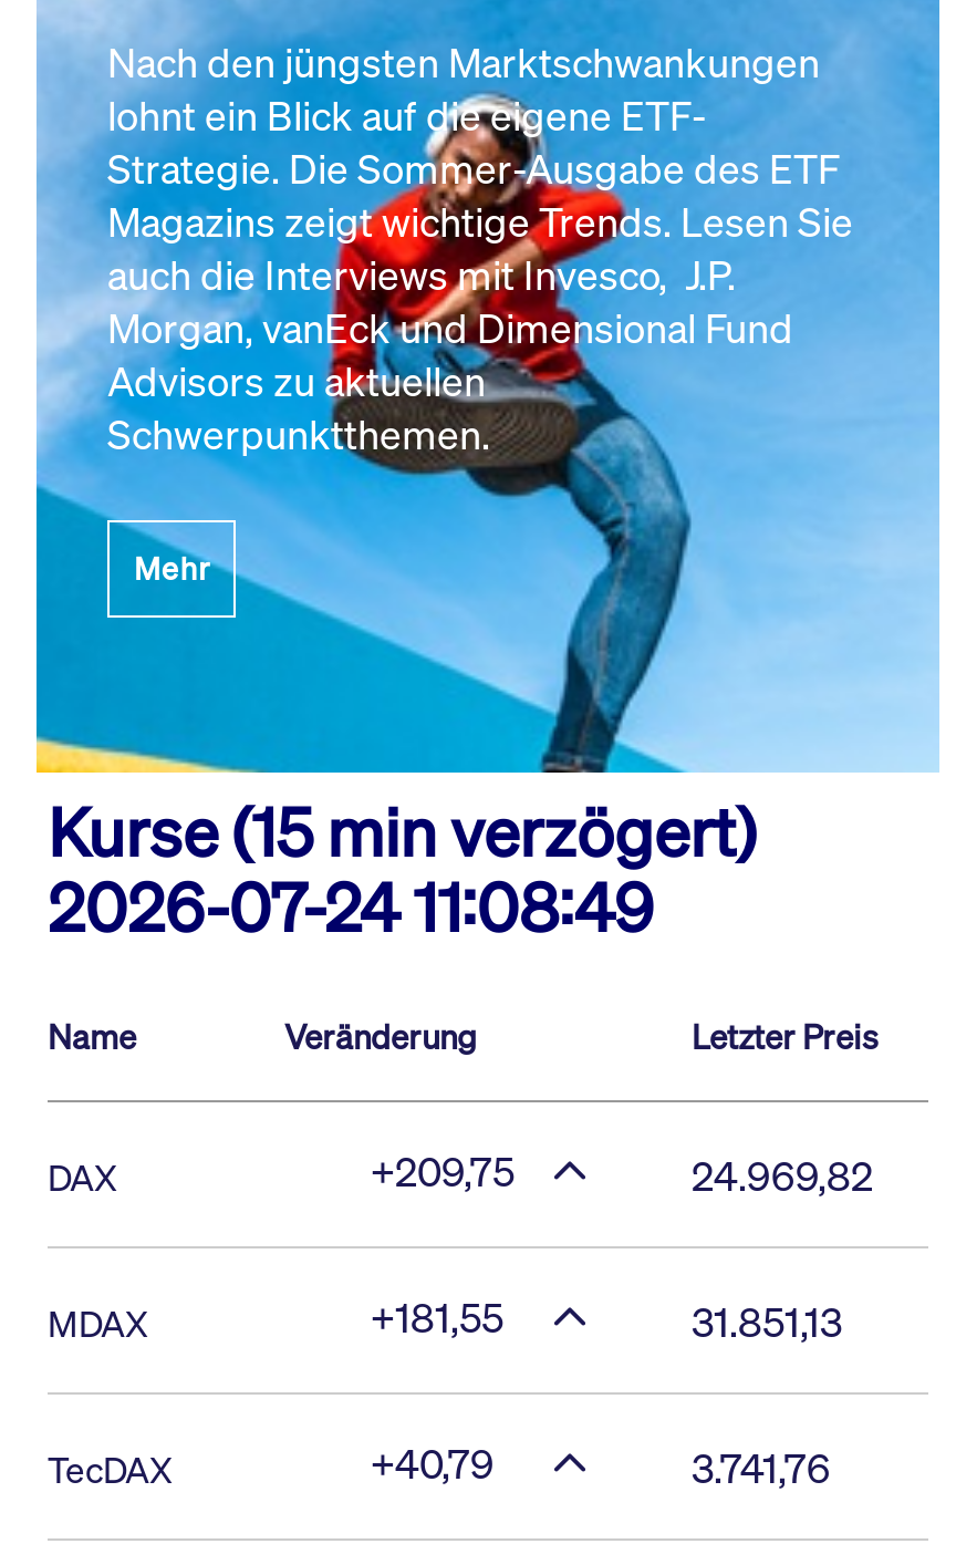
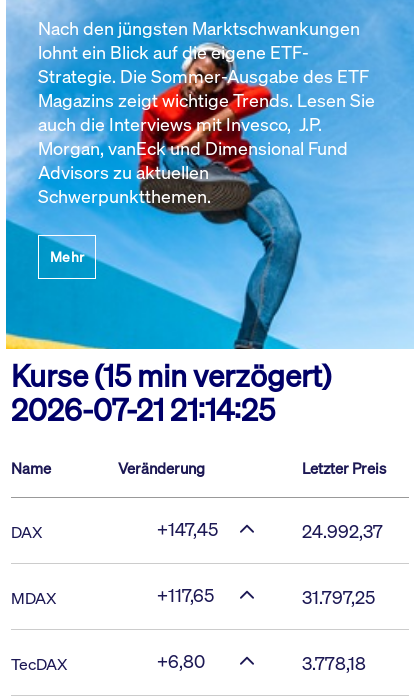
[48,863,654,952] 2026-07-24 11:08:49 -> [11,390,275,430] 2026-07-21 21:14:25
[371,1144,515,1198] +209,75 -> [157,517,218,541] +147,45
[692,1149,873,1202] 24.969,82 -> [302,519,383,543] 24.992,37
[371,1291,503,1344] +181,55 -> [157,583,214,607] +117,65
[692,1295,842,1348] 31.851,13 -> [302,585,375,609] 31.797,25
[371,1437,495,1490] +40,79 -> [157,649,205,673] +6,80
[692,1441,831,1494] 3.741,76 -> [302,651,366,675] 3.778,18

